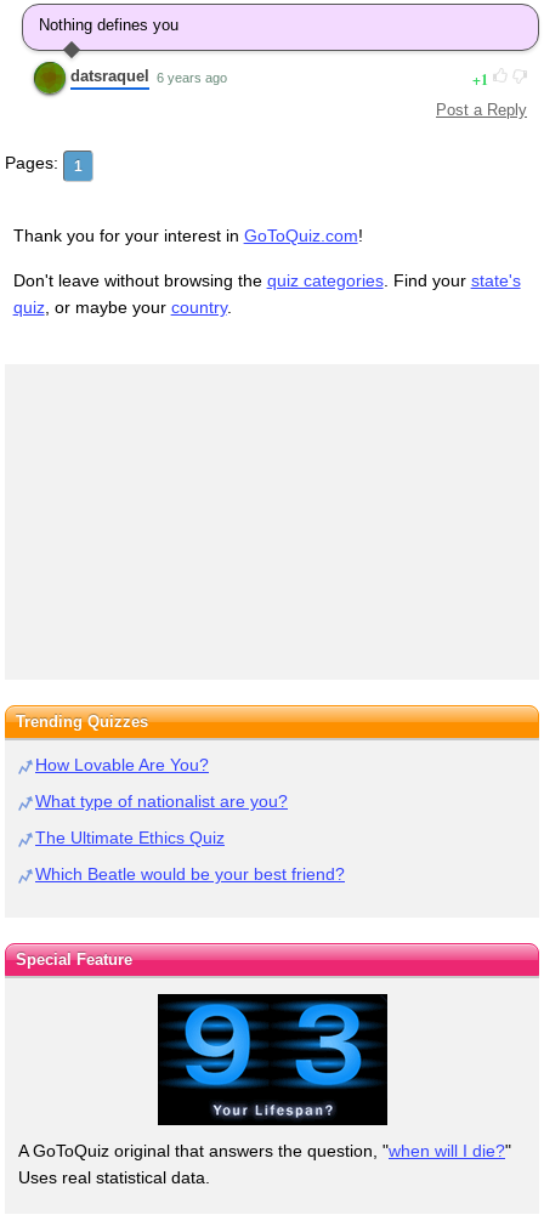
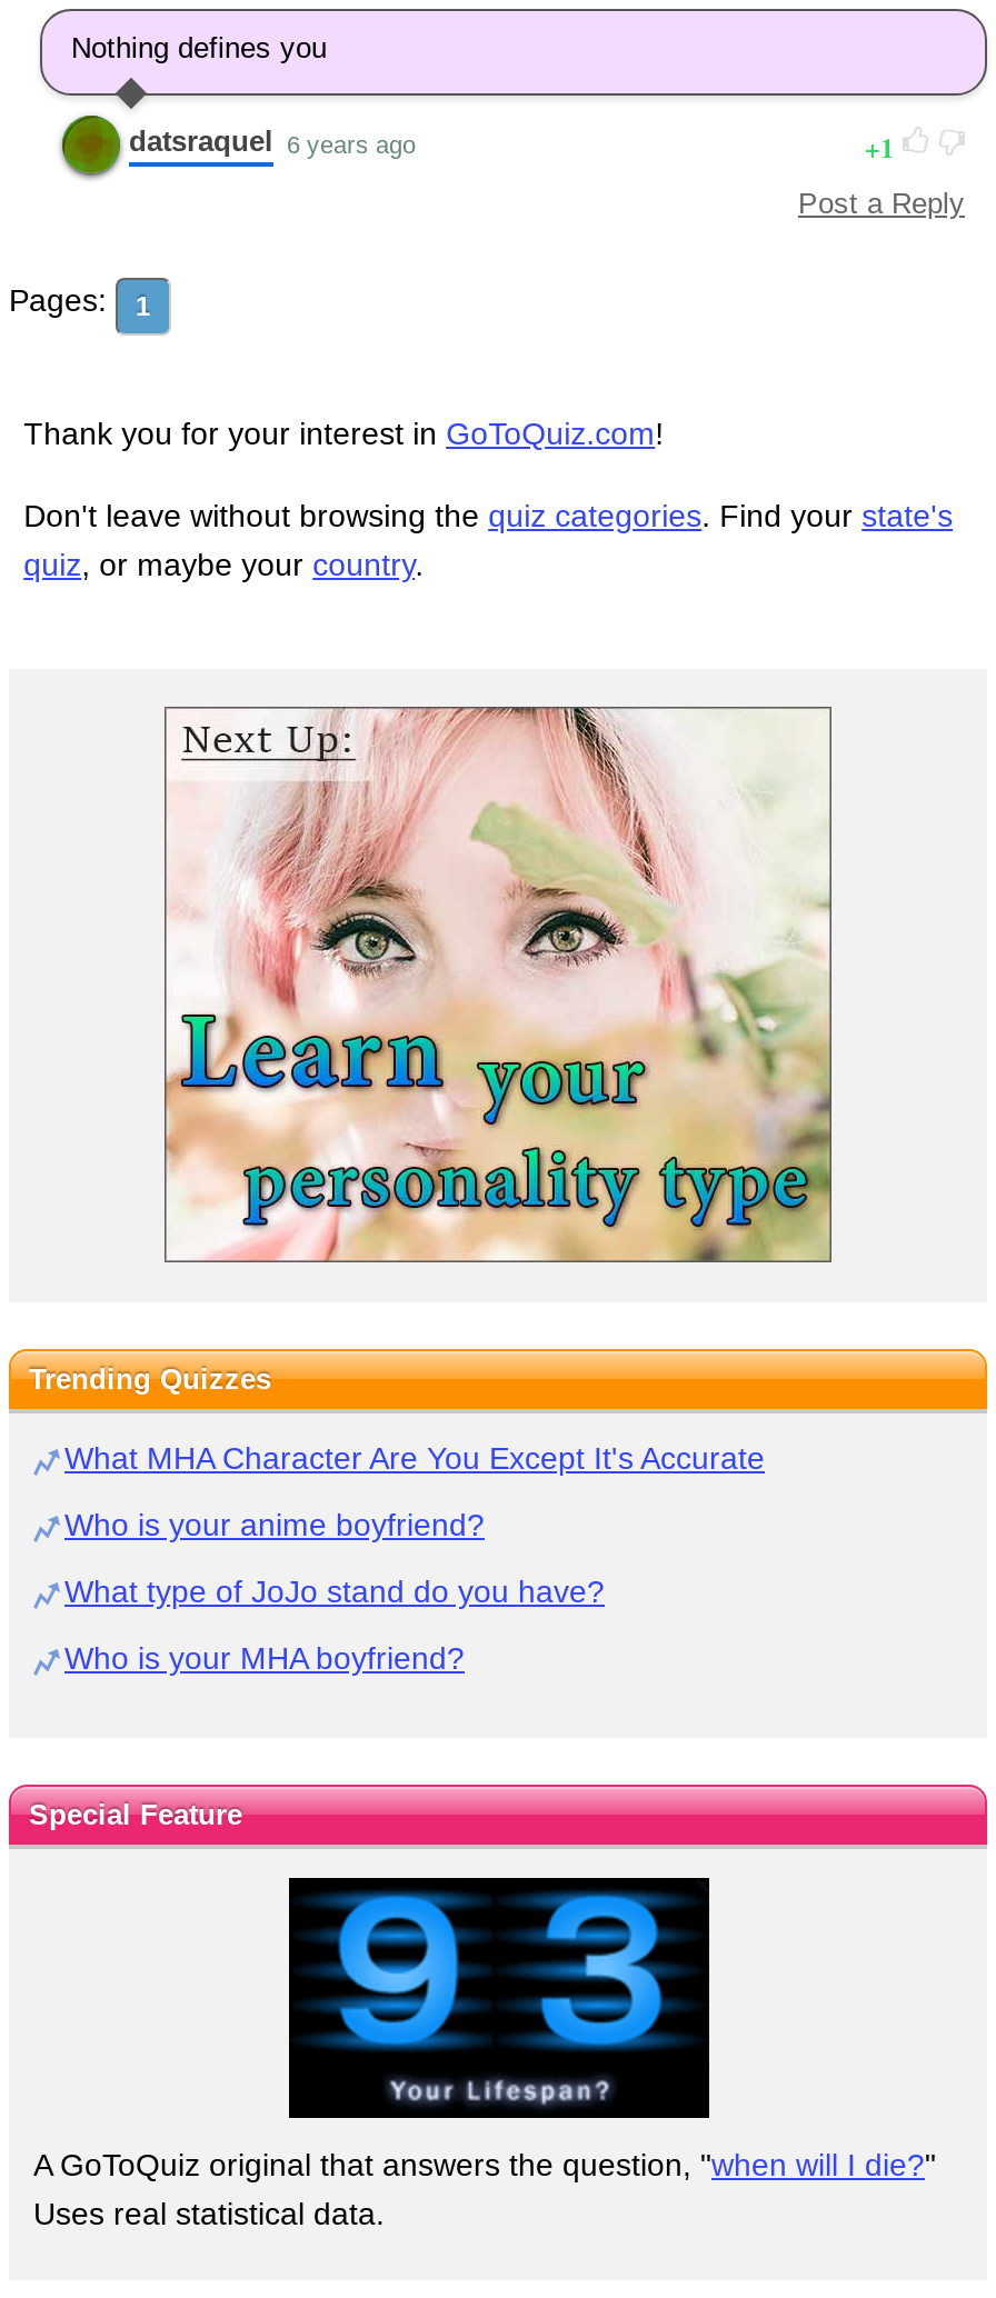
none -> [162,705,834,1265] [image]
[35,756,209,775] How Lovable Are You? -> [64,1441,765,1477] What MHA Character Are You Except It's Accurate
[35,792,288,811] What type of nationalist are you? -> [64,1508,485,1543] Who is your anime boyfriend?
[35,828,225,848] The Ultimate Ethics Quiz -> [64,1575,605,1610] What type of JoJo stand do you have?
[35,865,345,884] Which Beatle would be your best friend? -> [64,1641,465,1677] Who is your MHA boyfriend?

